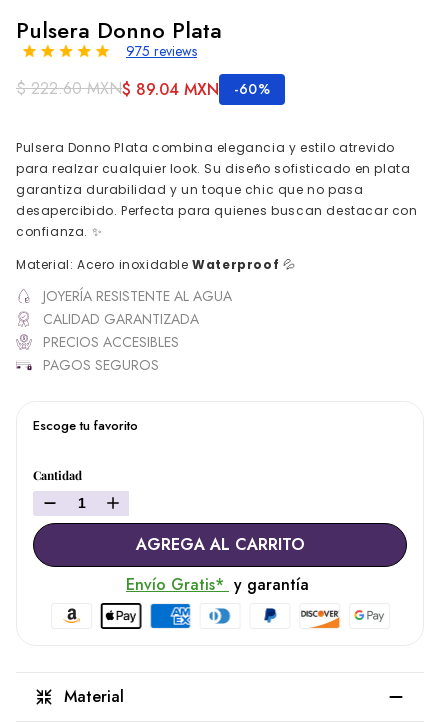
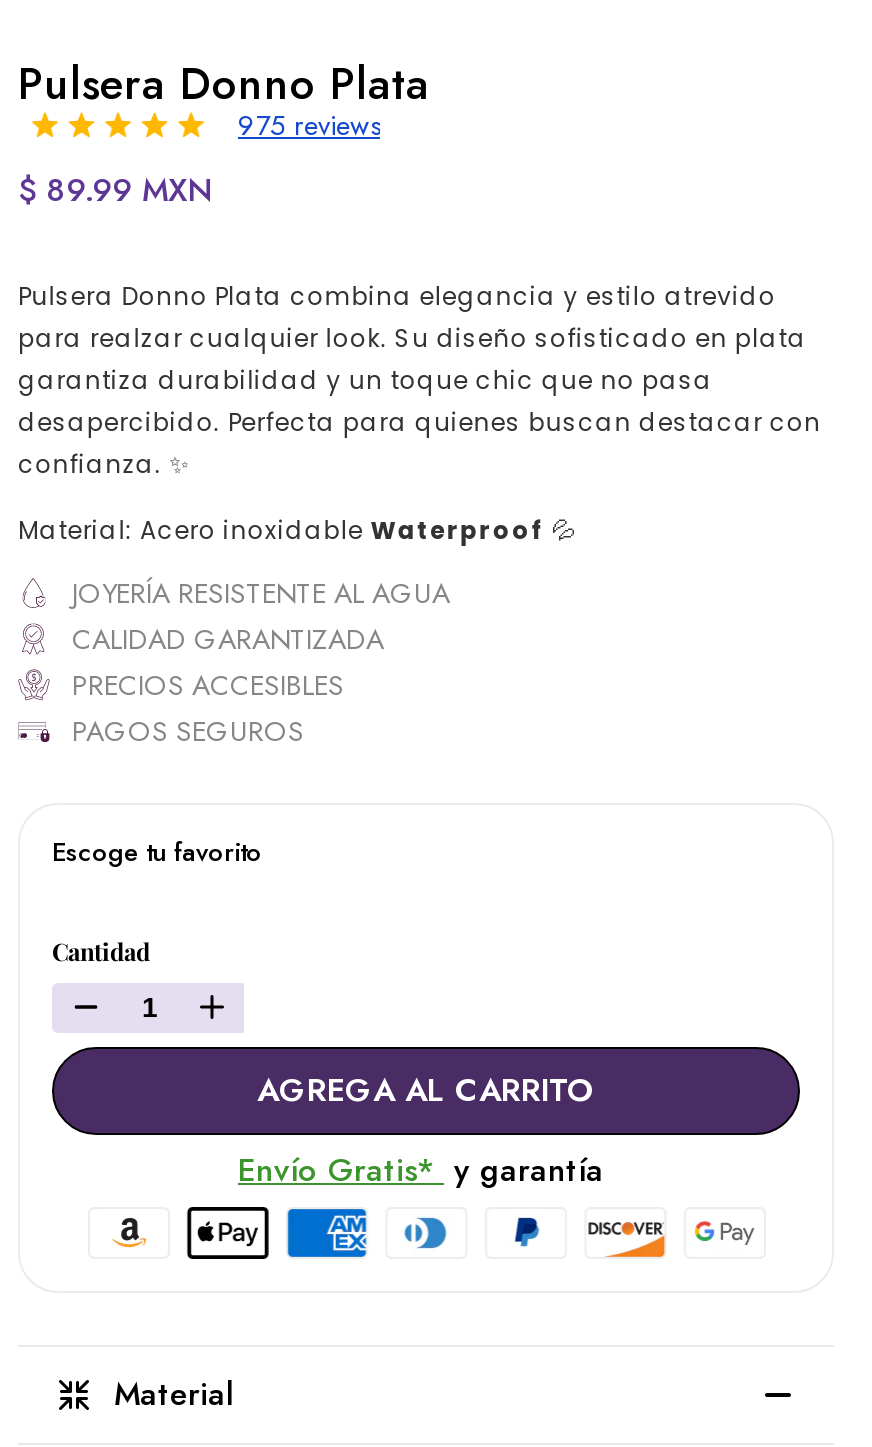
[16,77,270,101] $ 89.04 MXN | $ 222.60 MXN | -60% -> [18,166,212,212] $ 89.99 MXN

